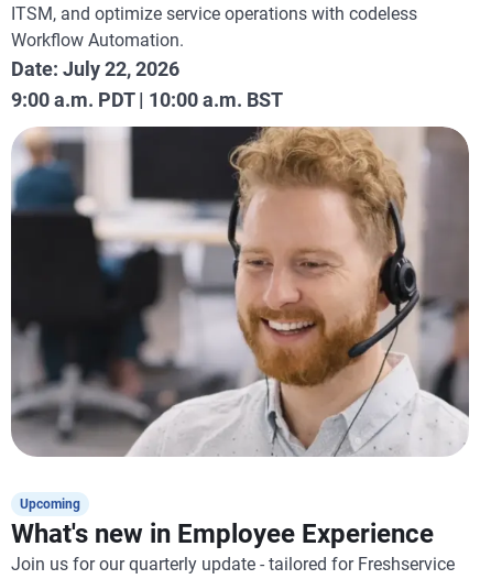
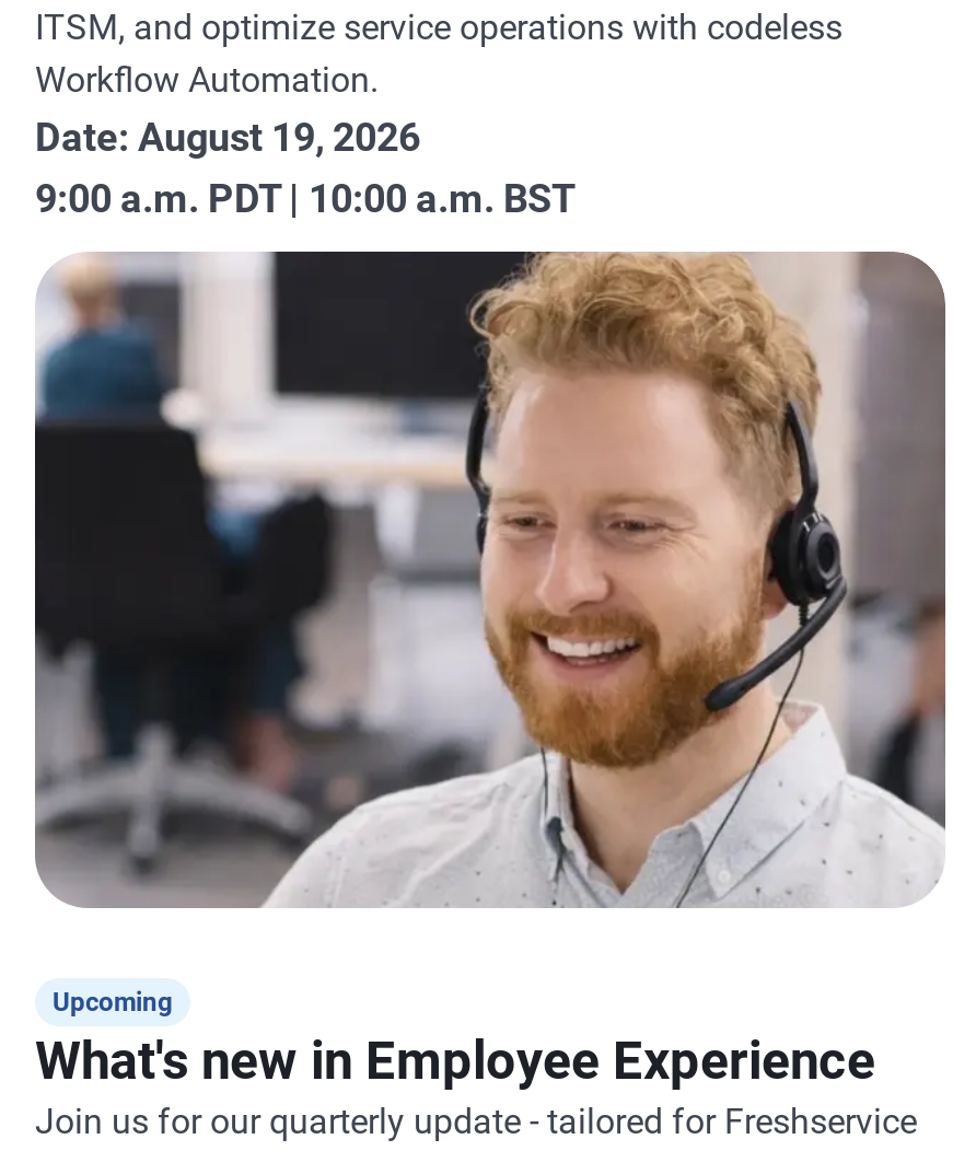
[11,57,179,80] Date: July 22, 2026 -> [35,114,420,160] Date: August 19, 2026

